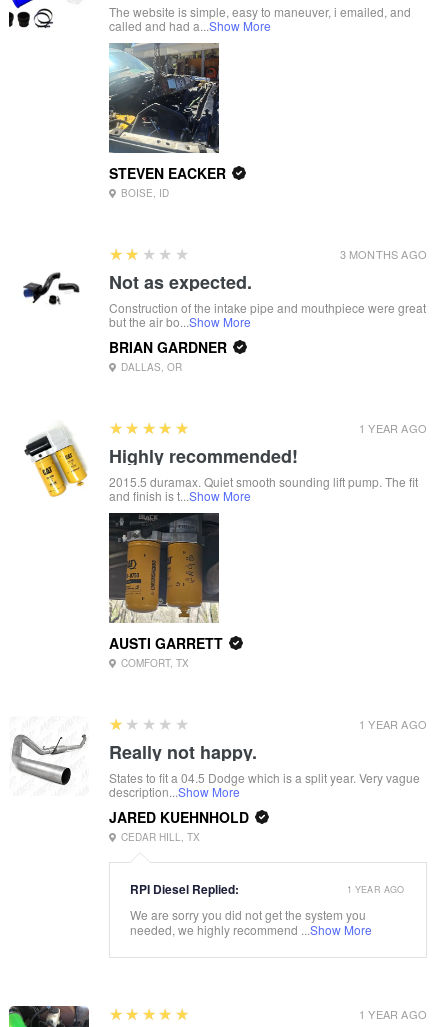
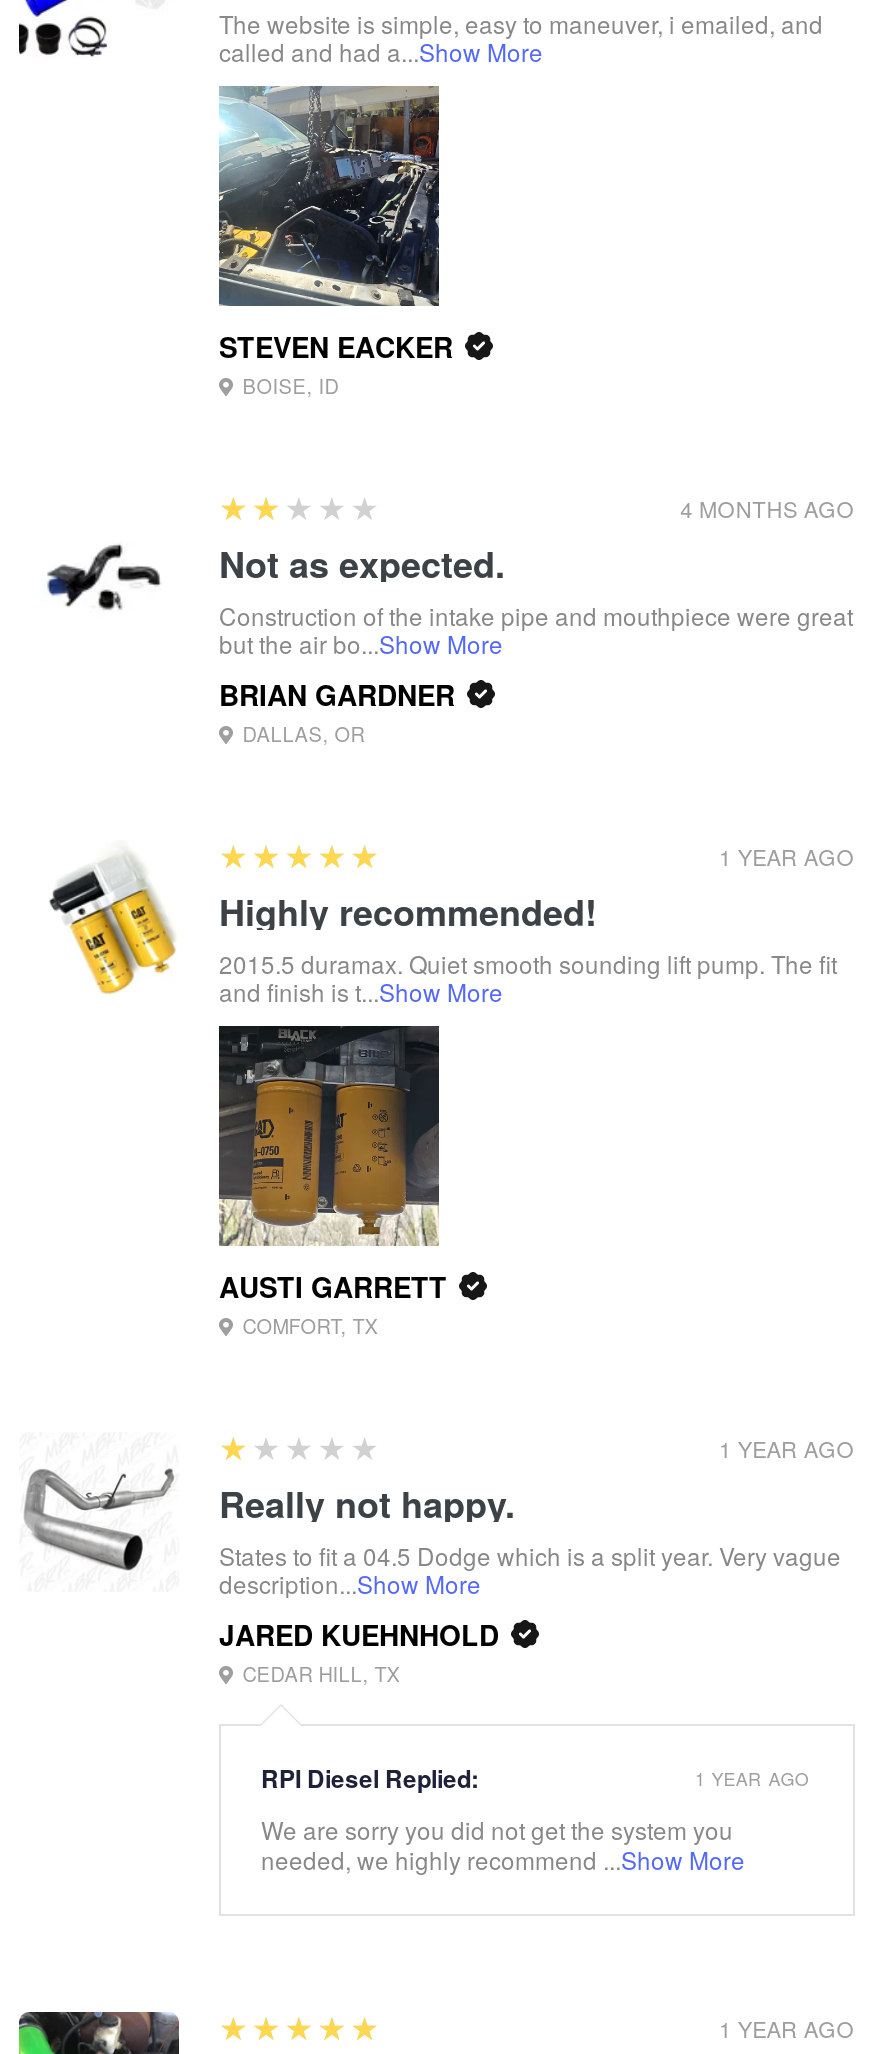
[340,246,427,262] 3 MONTHS AGO -> [680,492,855,524] 4 MONTHS AGO

